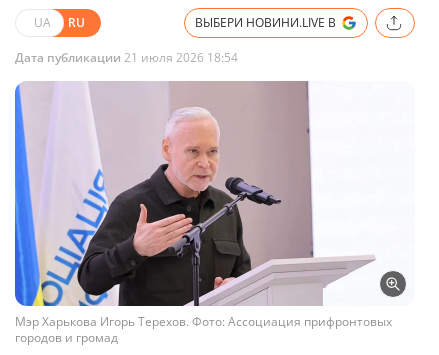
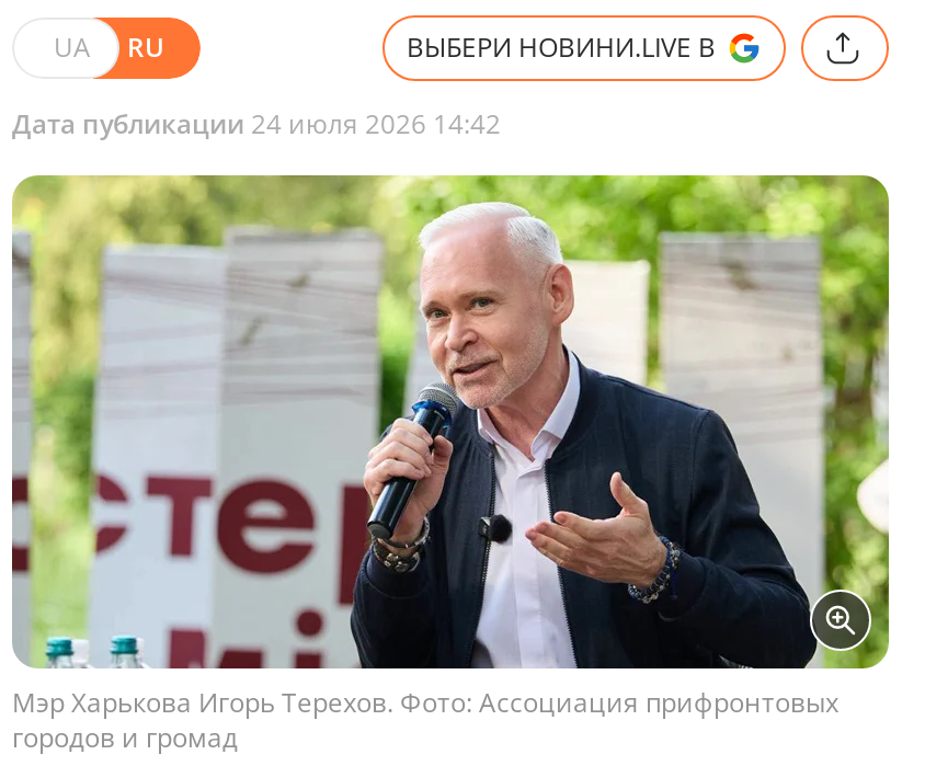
[15,49,238,66] Дата публикации 21 июля 2026 18:54 -> [12,105,501,142] Дата публикации 24 июля 2026 14:42
[14,81,415,307] [image] -> [10,173,891,671] [image]

